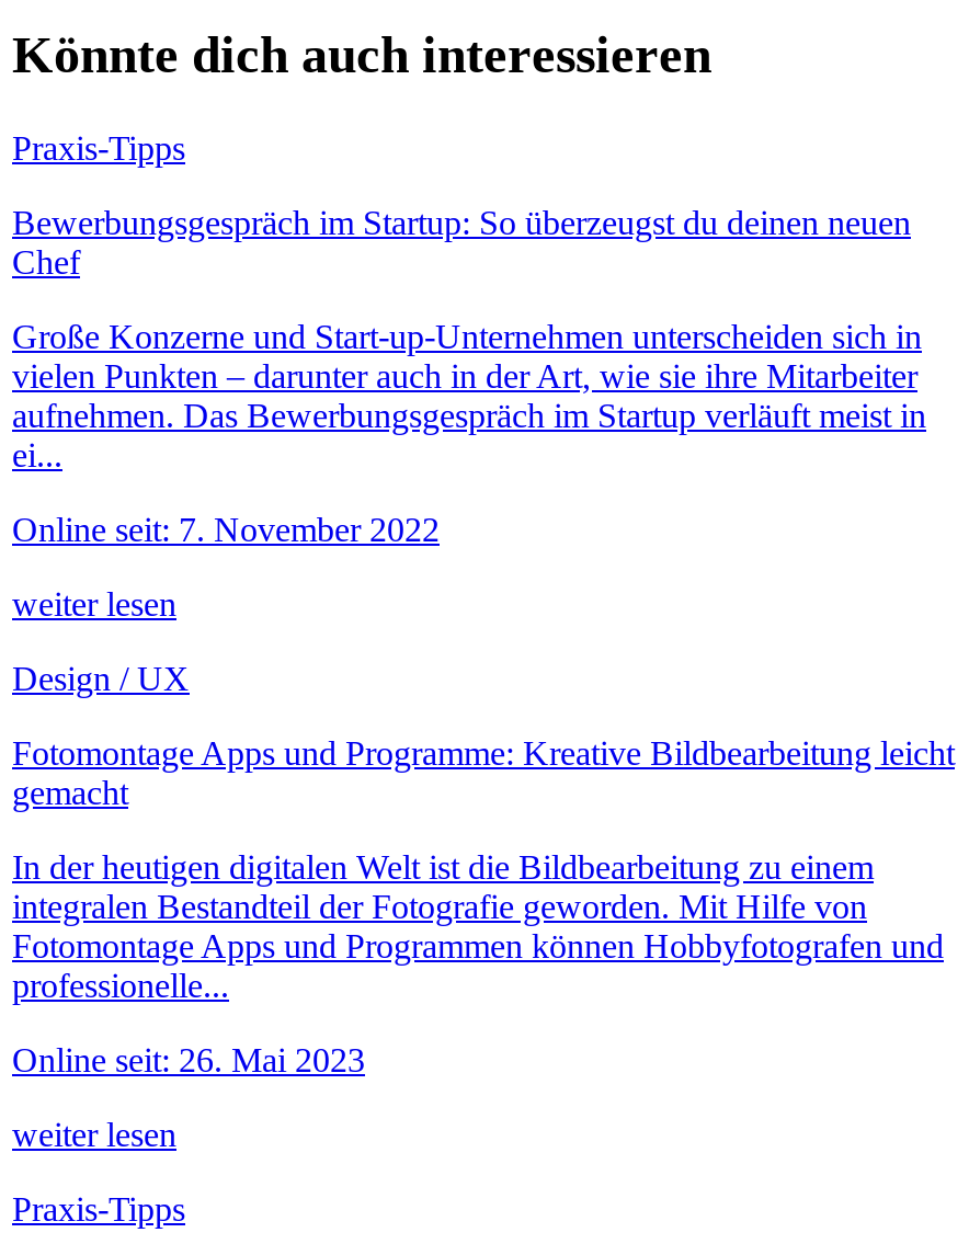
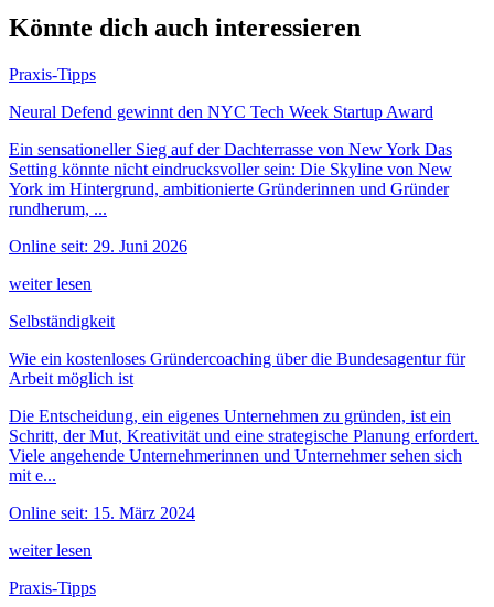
[12,204,911,281] Bewerbungsgespräch im Startup: So überzeugst du deinen neuen | Chef -> [9,103,433,121] Neural Defend gewinnt den NYC Tech Week Startup Award
[12,318,926,474] Große Konzerne und Start-up-Unternehmen unterscheiden sich in | vielen Punkten – darunter auch in der Art, wie sie ihre Mitarbeiter | aufnehmen. Das Bewerbungsgespräch im Startup verläuft meist in | ei... -> [9,140,452,218] Ein sensationeller Sieg auf der Dachterrasse von New York Das | Setting könnte nicht eindrucksvoller sein: Die Skyline von New | York im Hintergrund, ambitionierte Gründerinnen und Gründer | rundherum, ...
[12,511,440,548] Online seit: 7. November 2022 -> [9,237,187,256] Online seit: 29. Juni 2026
[12,660,190,697] Design / UX -> [9,312,115,331] Selbständigkeit
[12,735,955,811] Fotomontage Apps und Programme: Kreative Bildbearbeitung leicht | gemacht -> [9,349,465,388] Wie ein kostenloses Gründercoaching über die Bundesagentur für | Arbeit möglich ist
[12,849,944,1004] In der heutigen digitalen Welt ist die Bildbearbeitung zu einem | integralen Bestandteil der Fotografie geworden. Mit Hilfe von | Fotomontage Apps und Programmen können Hobbyfotografen und | professionelle... -> [9,407,479,485] Die Entscheidung, ein eigenes Unternehmen zu gründen, ist ein | Schritt, der Mut, Kreativität und eine strategische Planung erfordert. | Viele angehende Unternehmerinnen und Unternehmer sehen sich | mit e...
[12,1041,365,1079] Online seit: 26. Mai 2023 -> [9,504,195,522] Online seit: 15. März 2024

